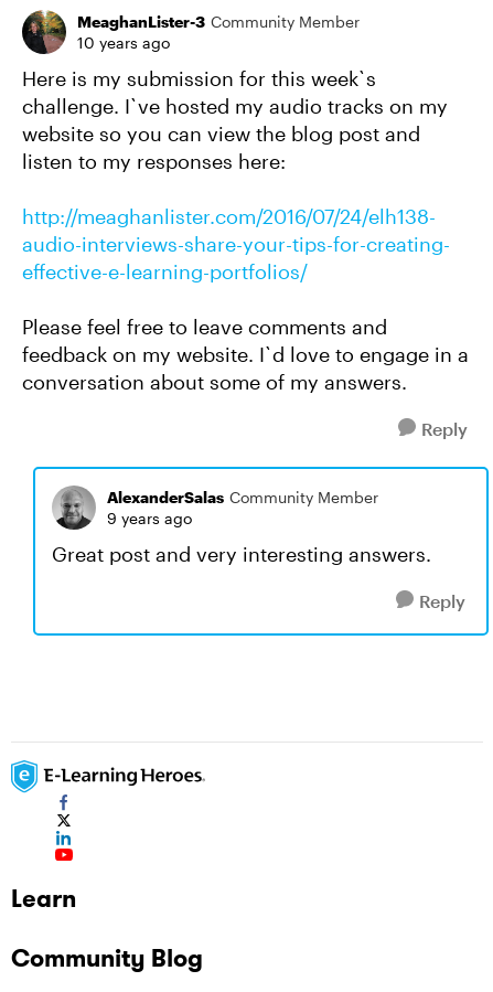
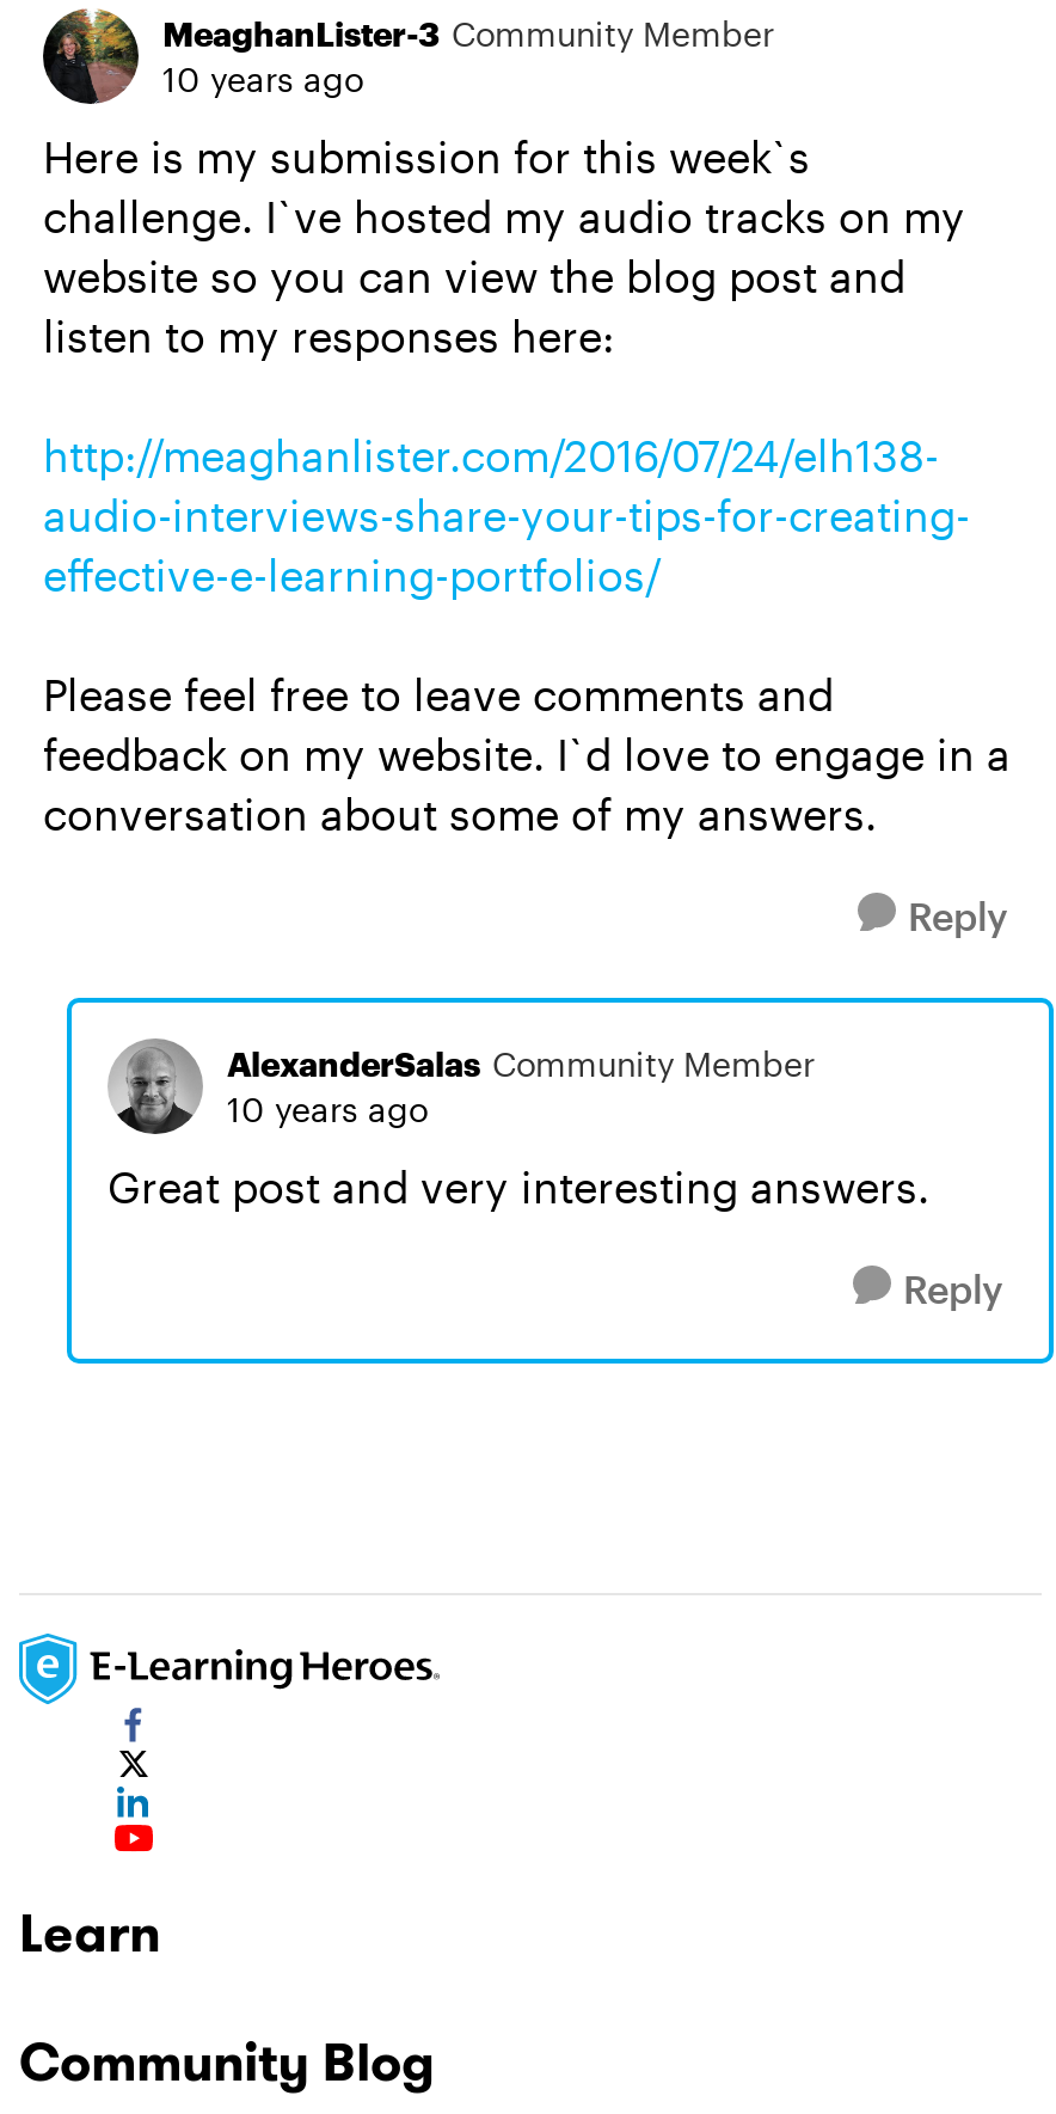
[107,509,192,527] 9 years ago -> [227,1089,428,1129] 10 years ago

